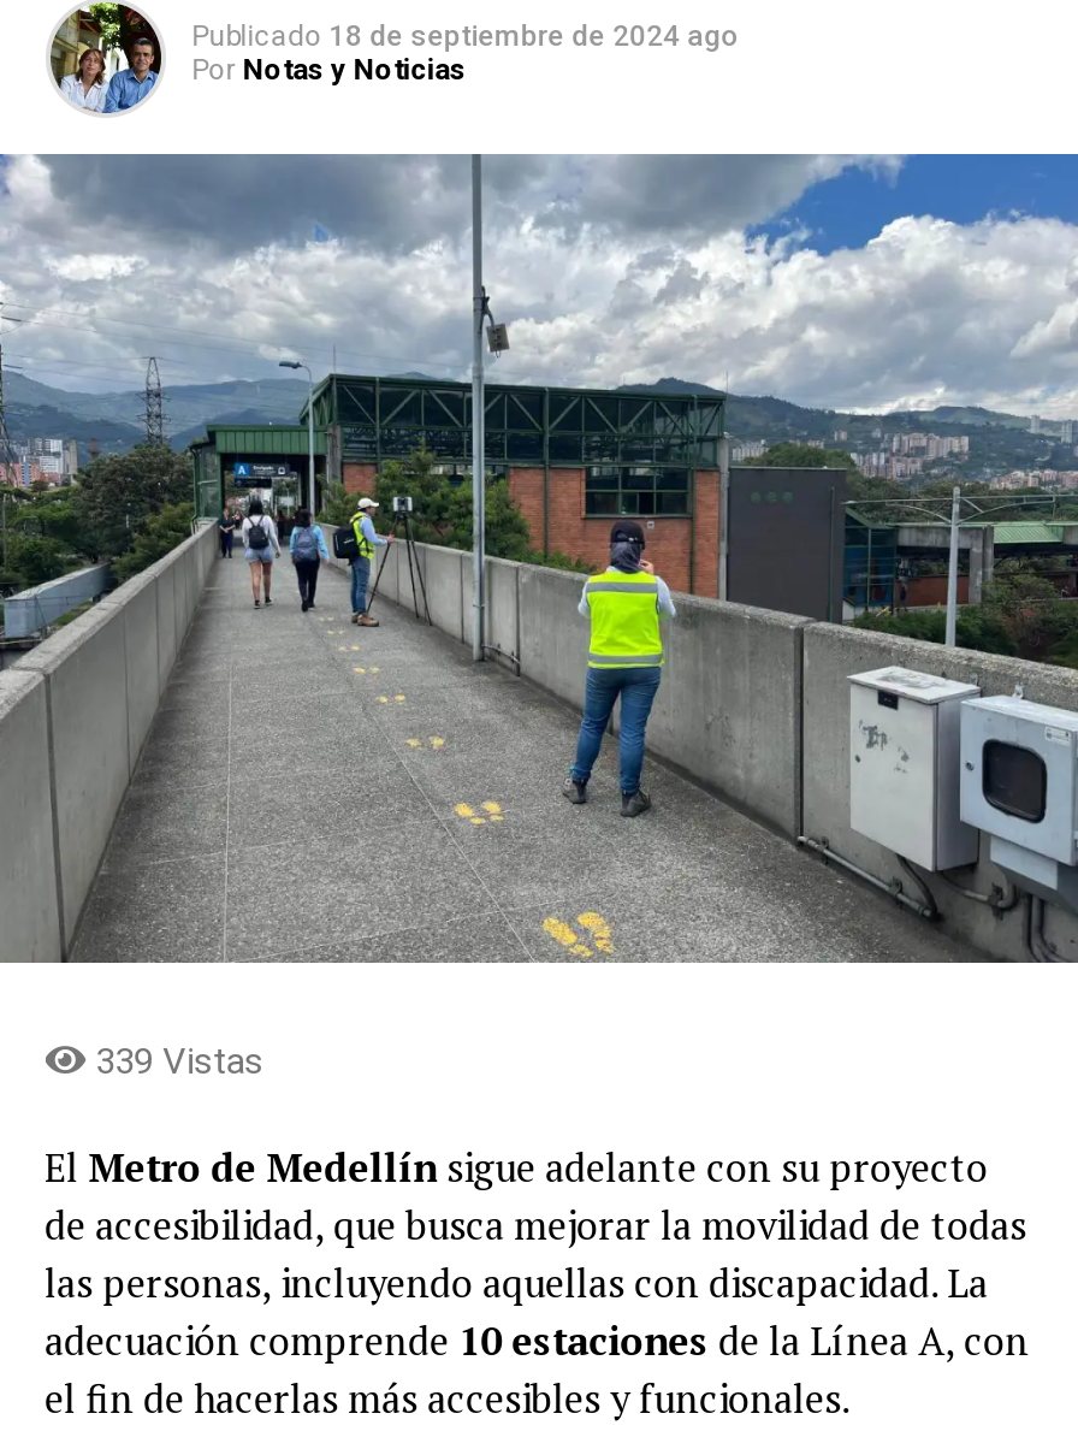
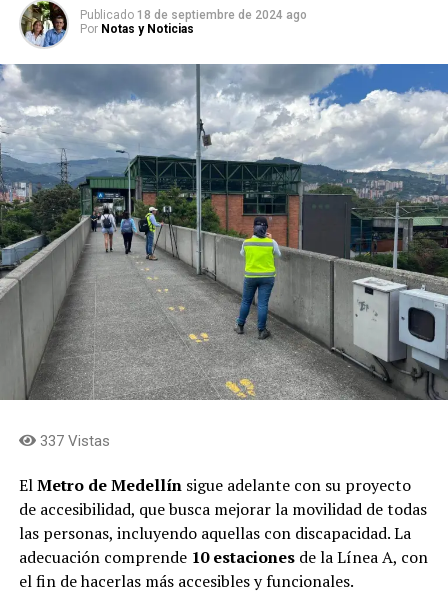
[86,1040,264,1083] 339 Vistas -> [36,432,110,450] 337 Vistas

